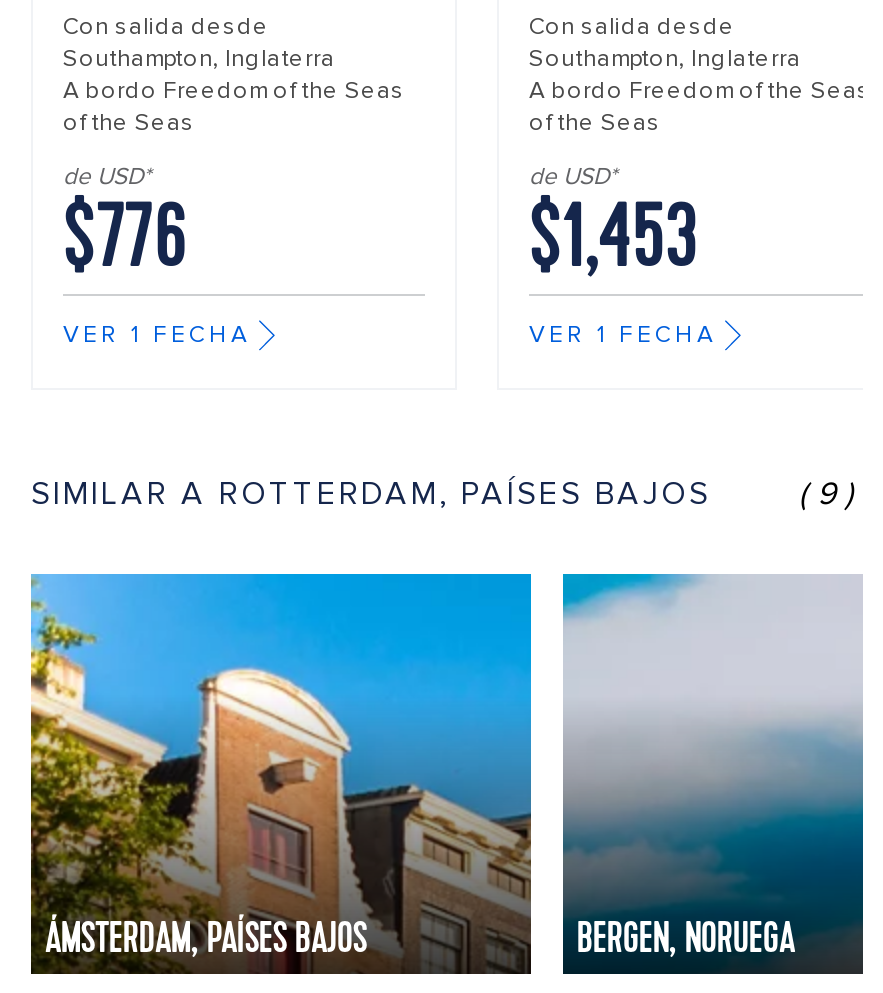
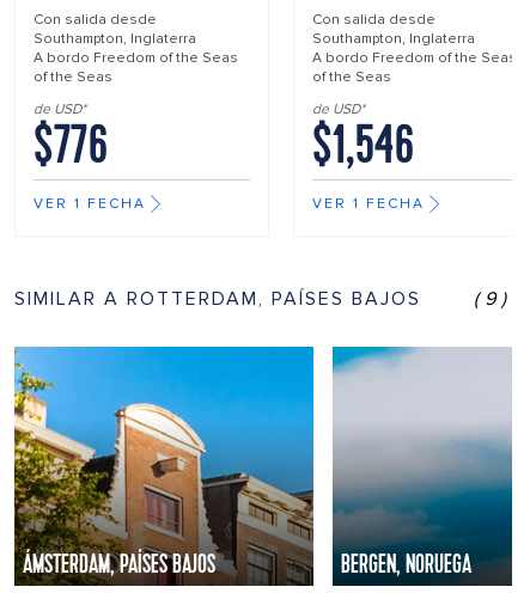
[529,182,699,294] $1,453 -> [312,112,414,179] $1,546

